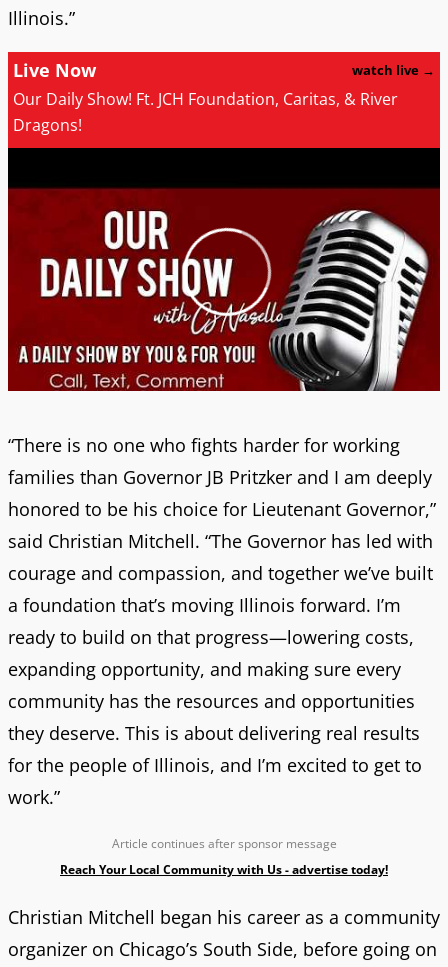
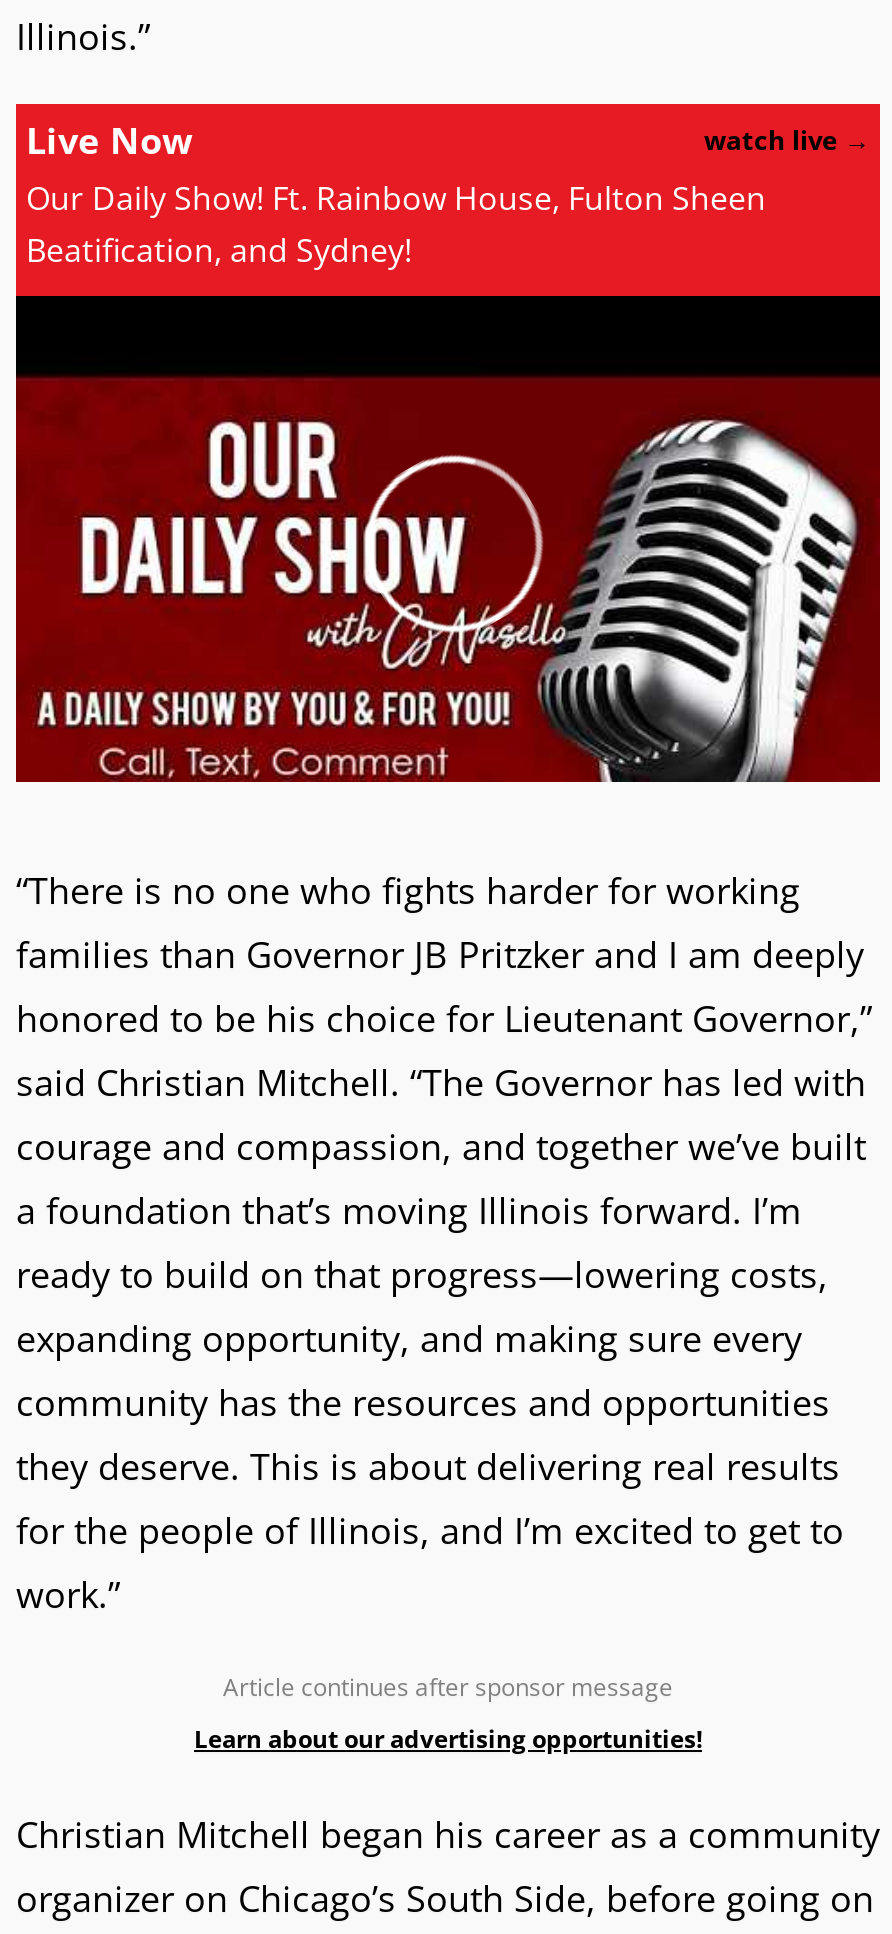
[13,88,398,136] Our Daily Show! Ft. JCH Foundation, Caritas, & River | Dragons! -> [26,176,766,272] Our Daily Show! Ft. Rainbow House, Fulton Sheen | Beatification, and Sydney!
[60,861,388,878] Reach Your Local Community with Us - advertise today! -> [194,1722,702,1756] Learn about our advertising opportunities!

